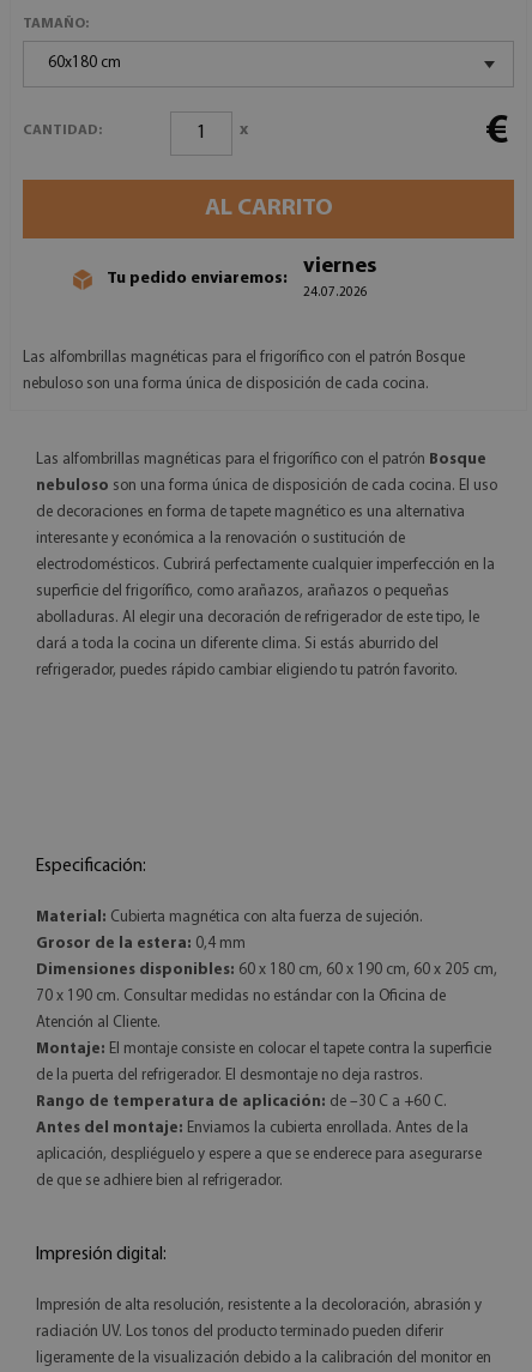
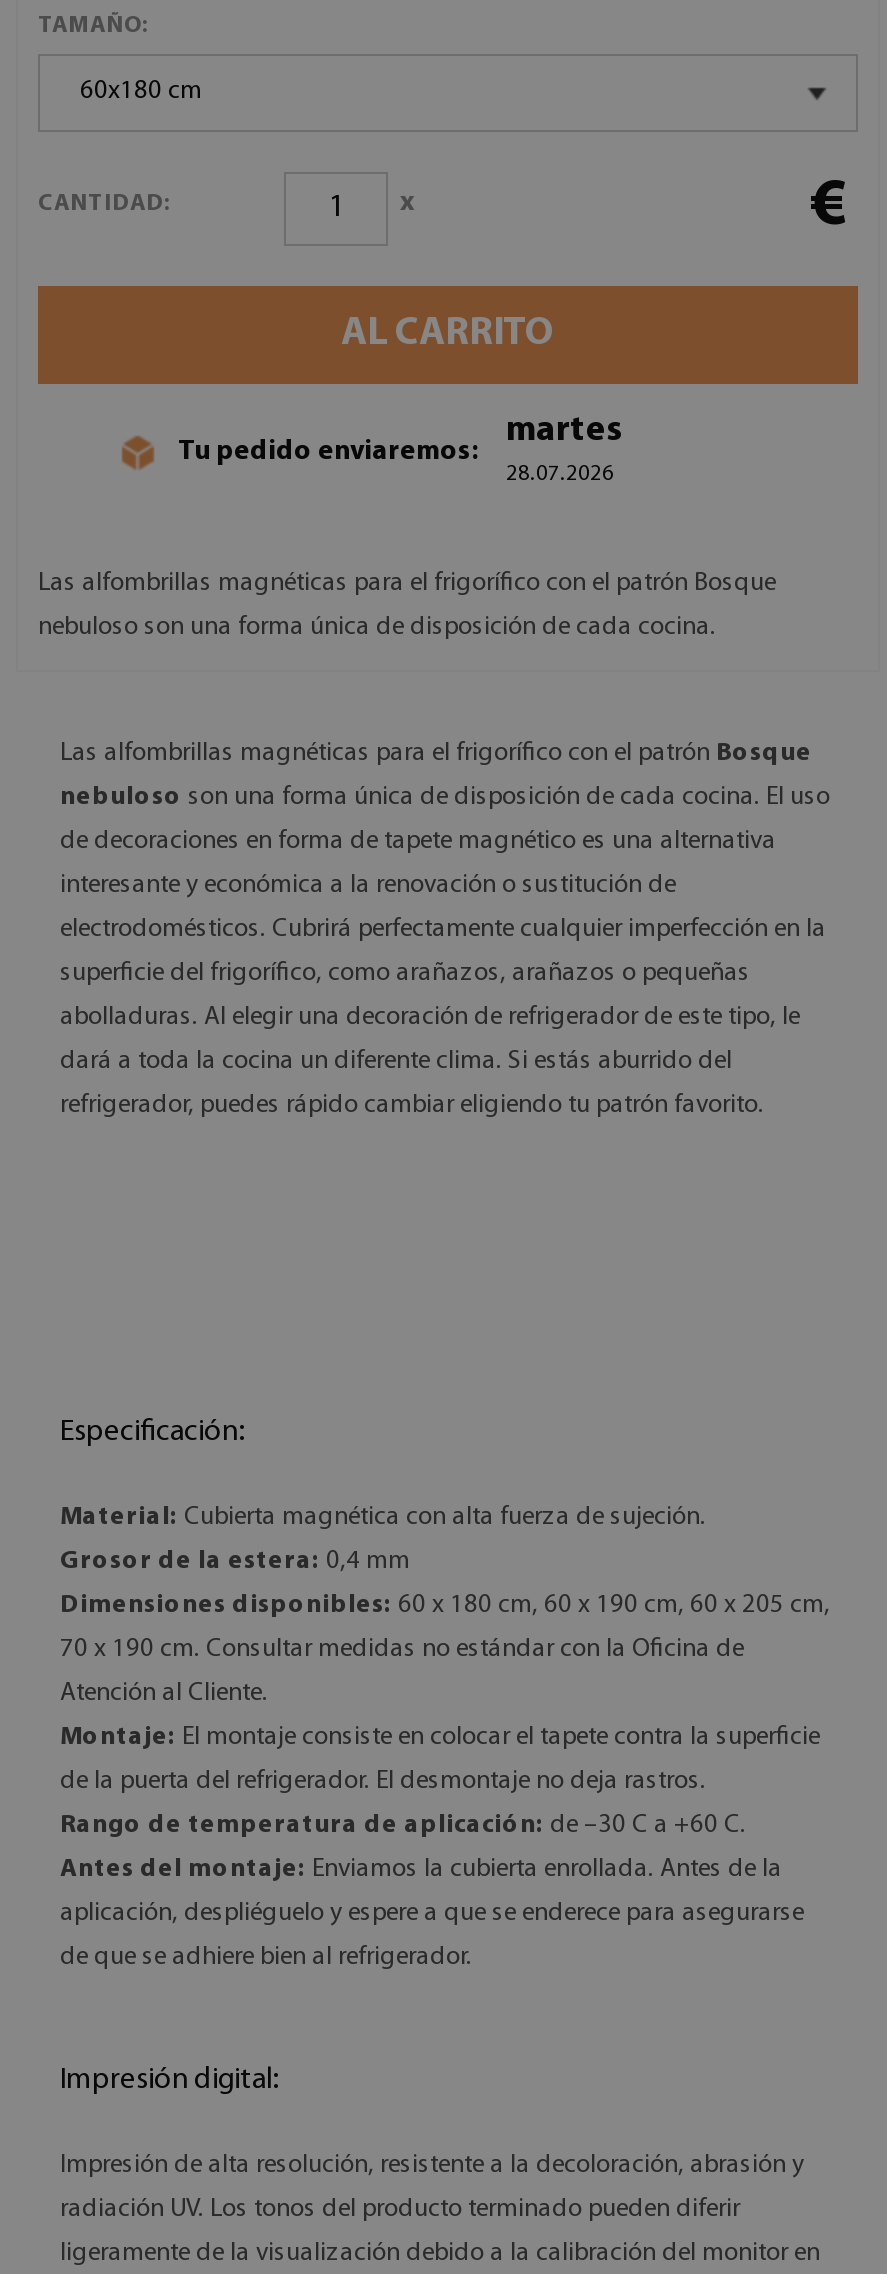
[303,255,376,299] viernes | 24.07.2026 -> [506,411,622,485] martes | 28.07.2026

